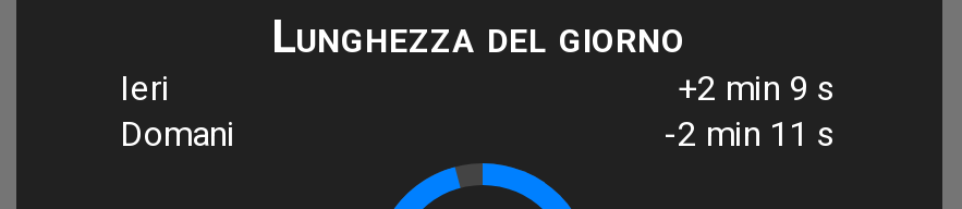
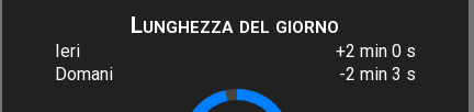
[678,67,837,109] +2 min 9 s -> [335,41,415,61] +2 min 0 s
[665,113,837,155] -2 min 11 s -> [338,64,415,85] -2 min 3 s

